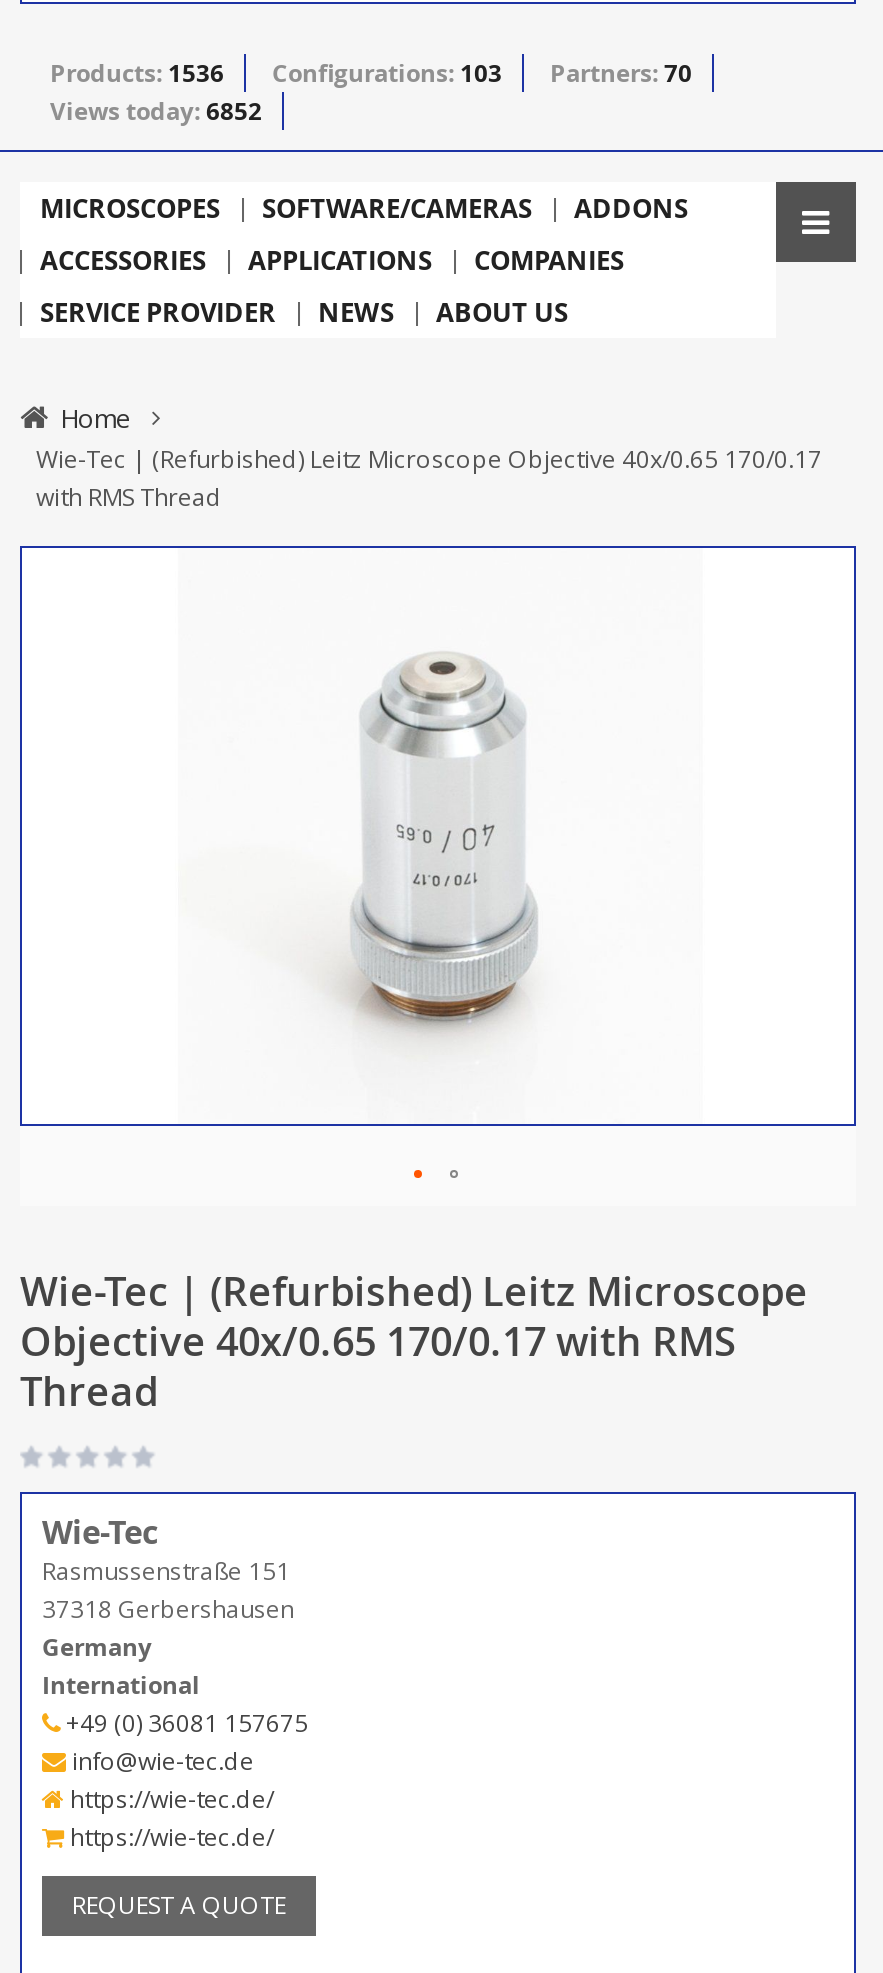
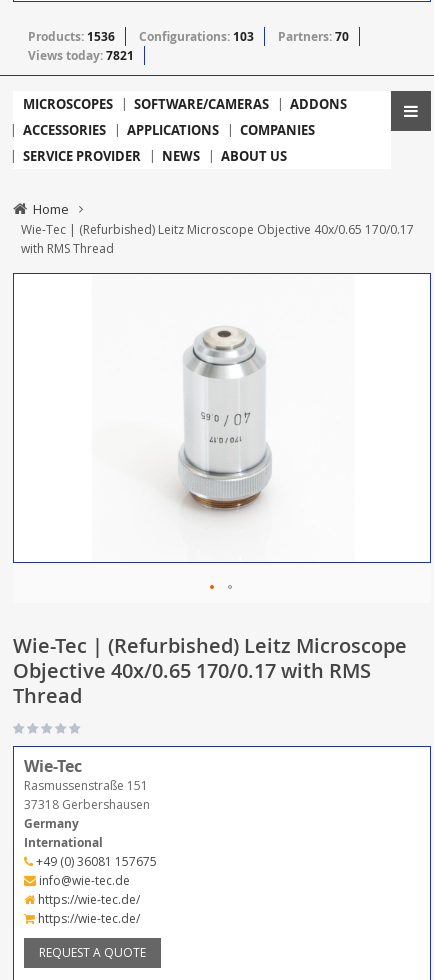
[50,93,262,127] Views today: 6852 -> [28,47,134,64] Views today: 7821

